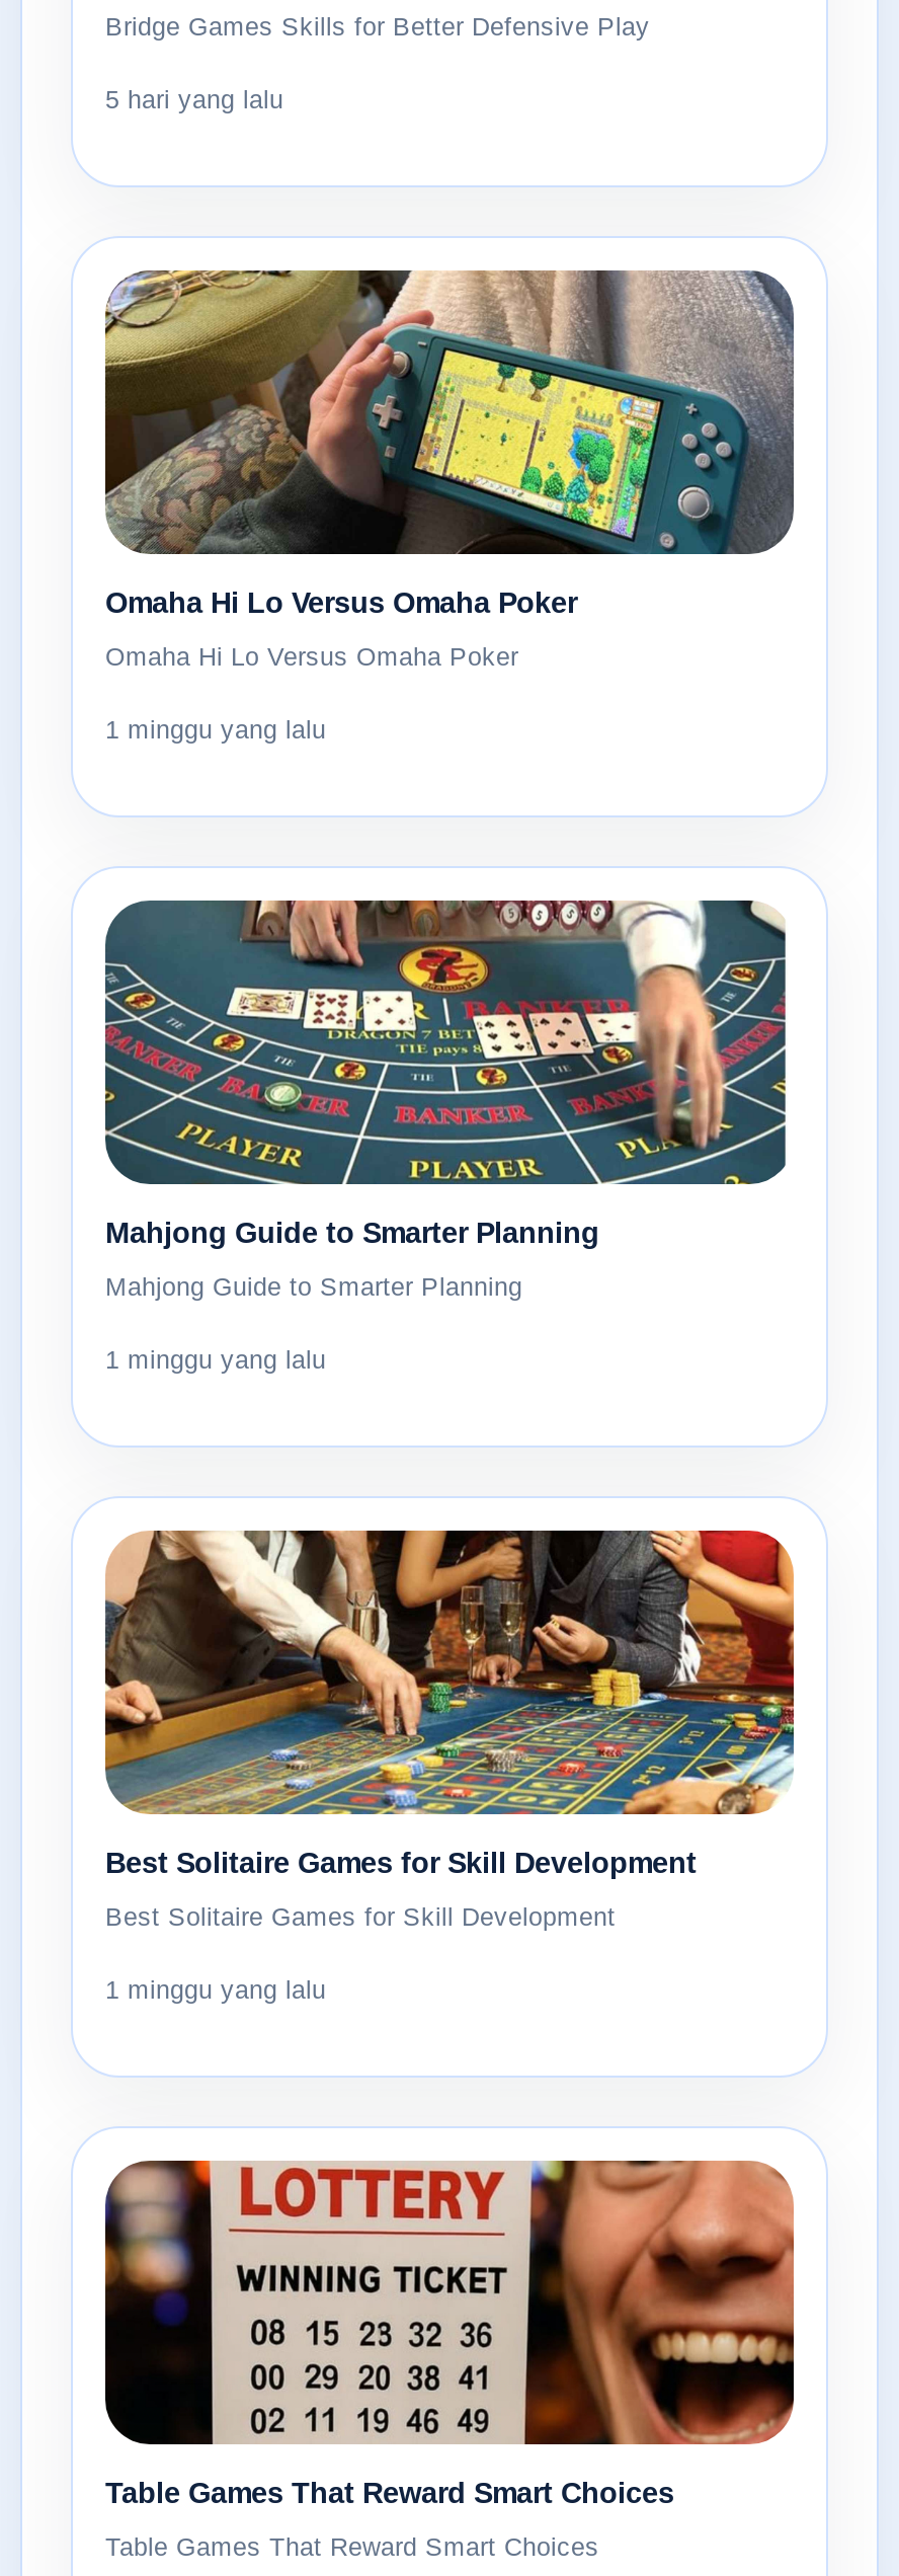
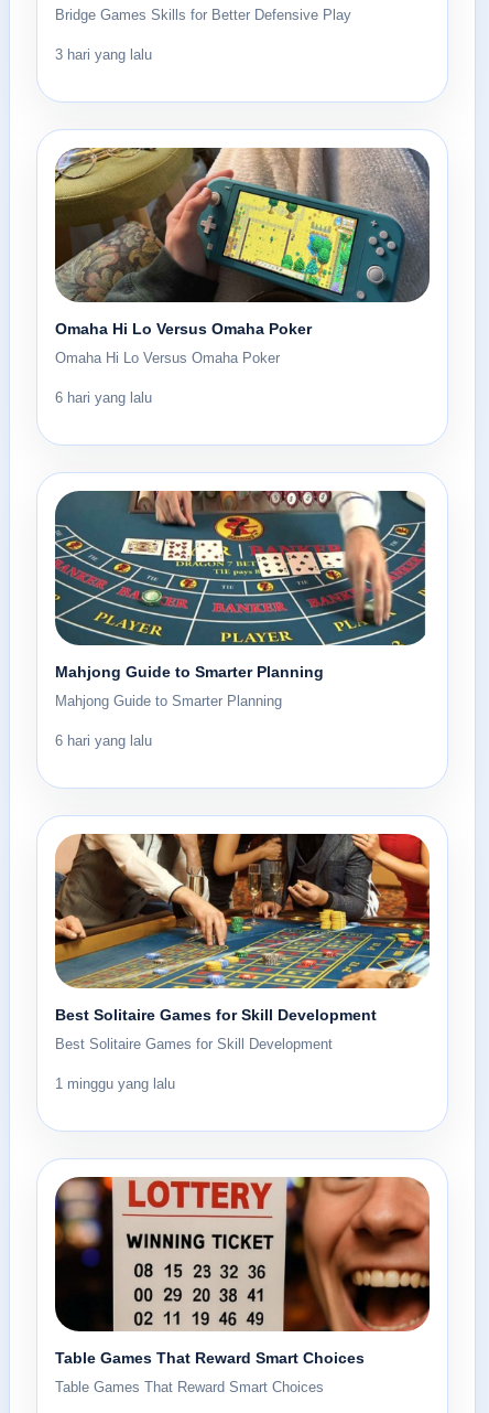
[105,87,283,115] 5 hari yang lalu -> [55,48,152,63] 3 hari yang lalu
[105,717,326,745] 1 minggu yang lalu -> [55,391,152,406] 6 hari yang lalu
[105,1347,326,1375] 1 minggu yang lalu -> [55,734,152,749] 6 hari yang lalu

